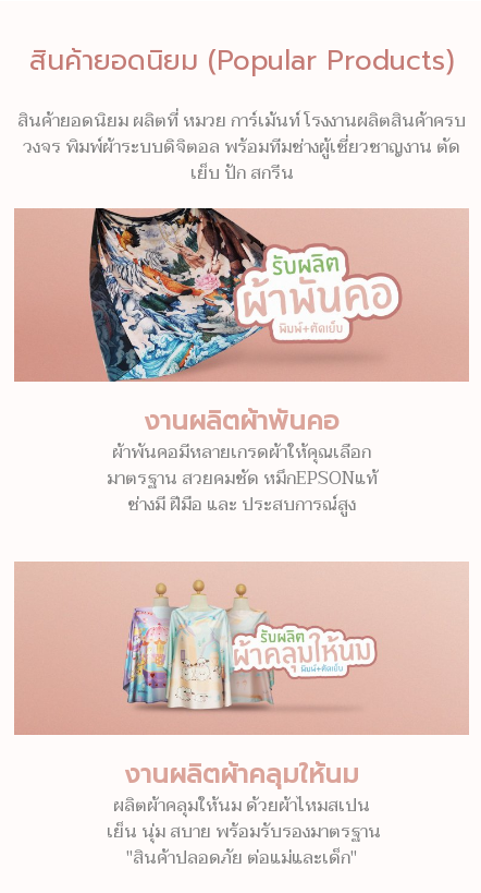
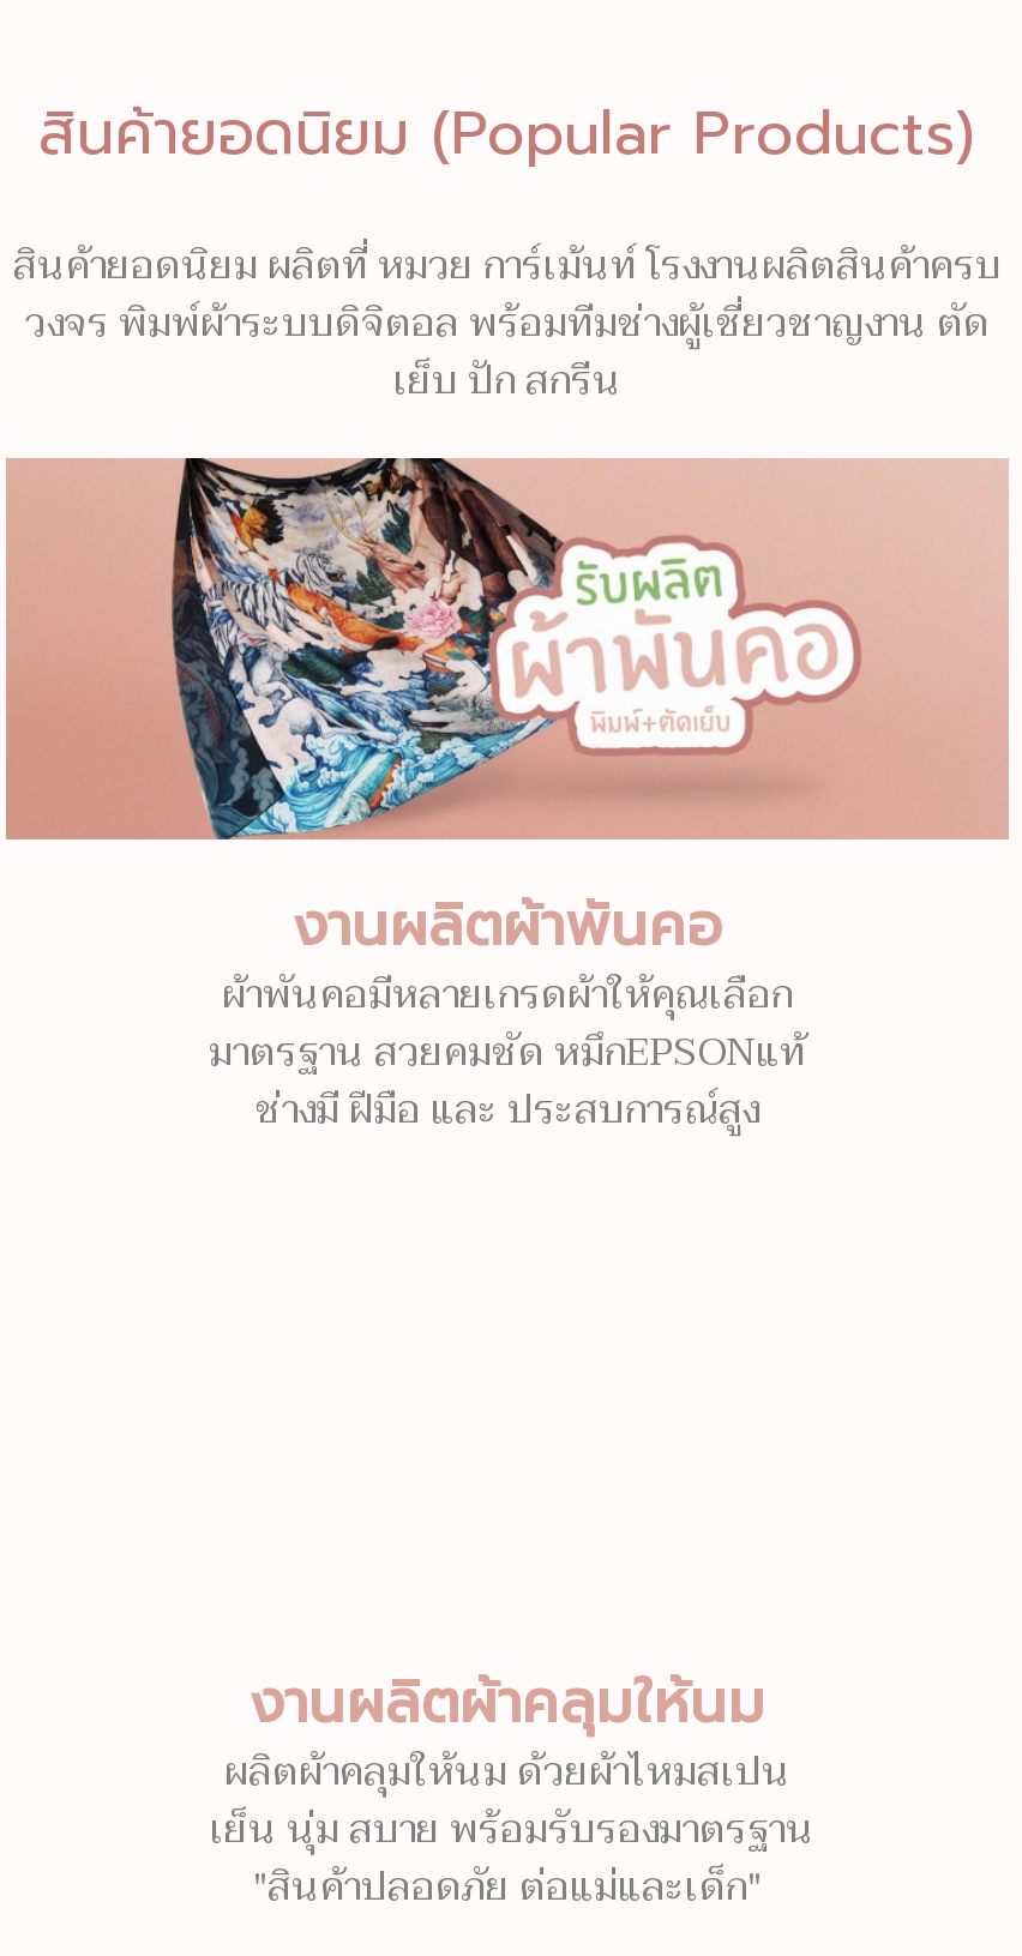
[13,562,469,736] [image] -> none

